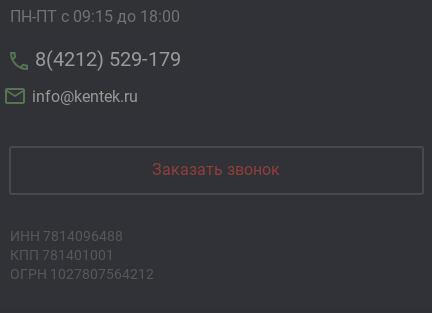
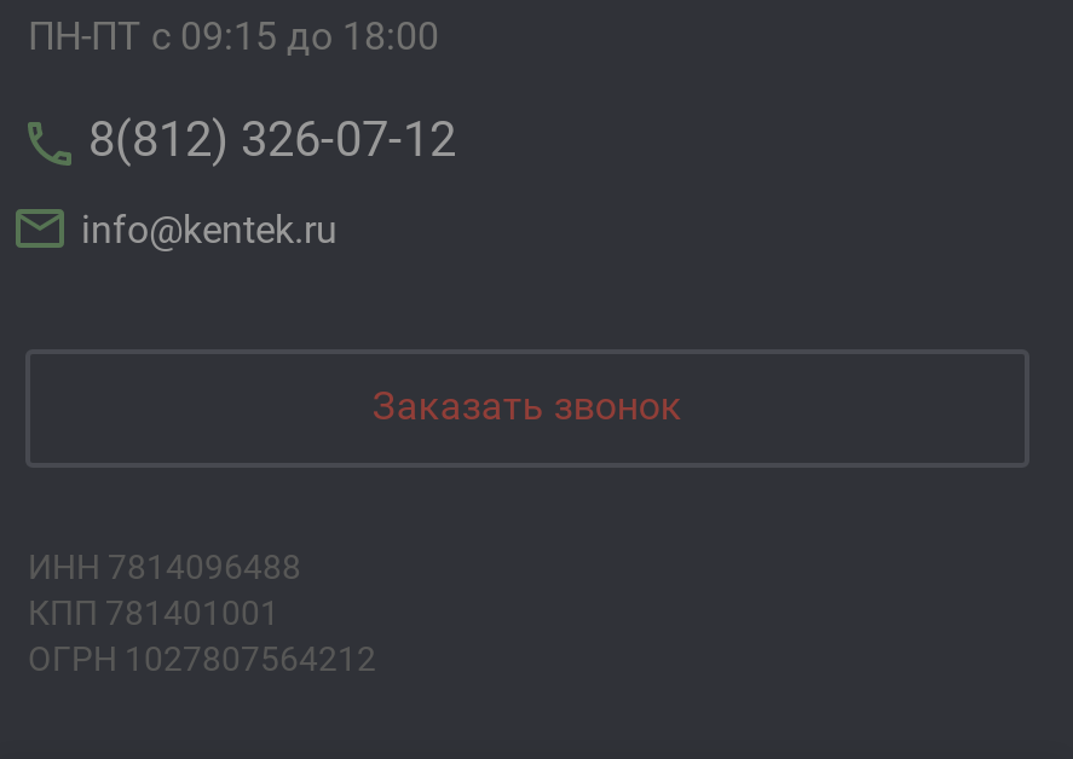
[35,47,181,71] 8(4212) 529-179 -> [88,110,456,168] 8(812) 326-07-12

